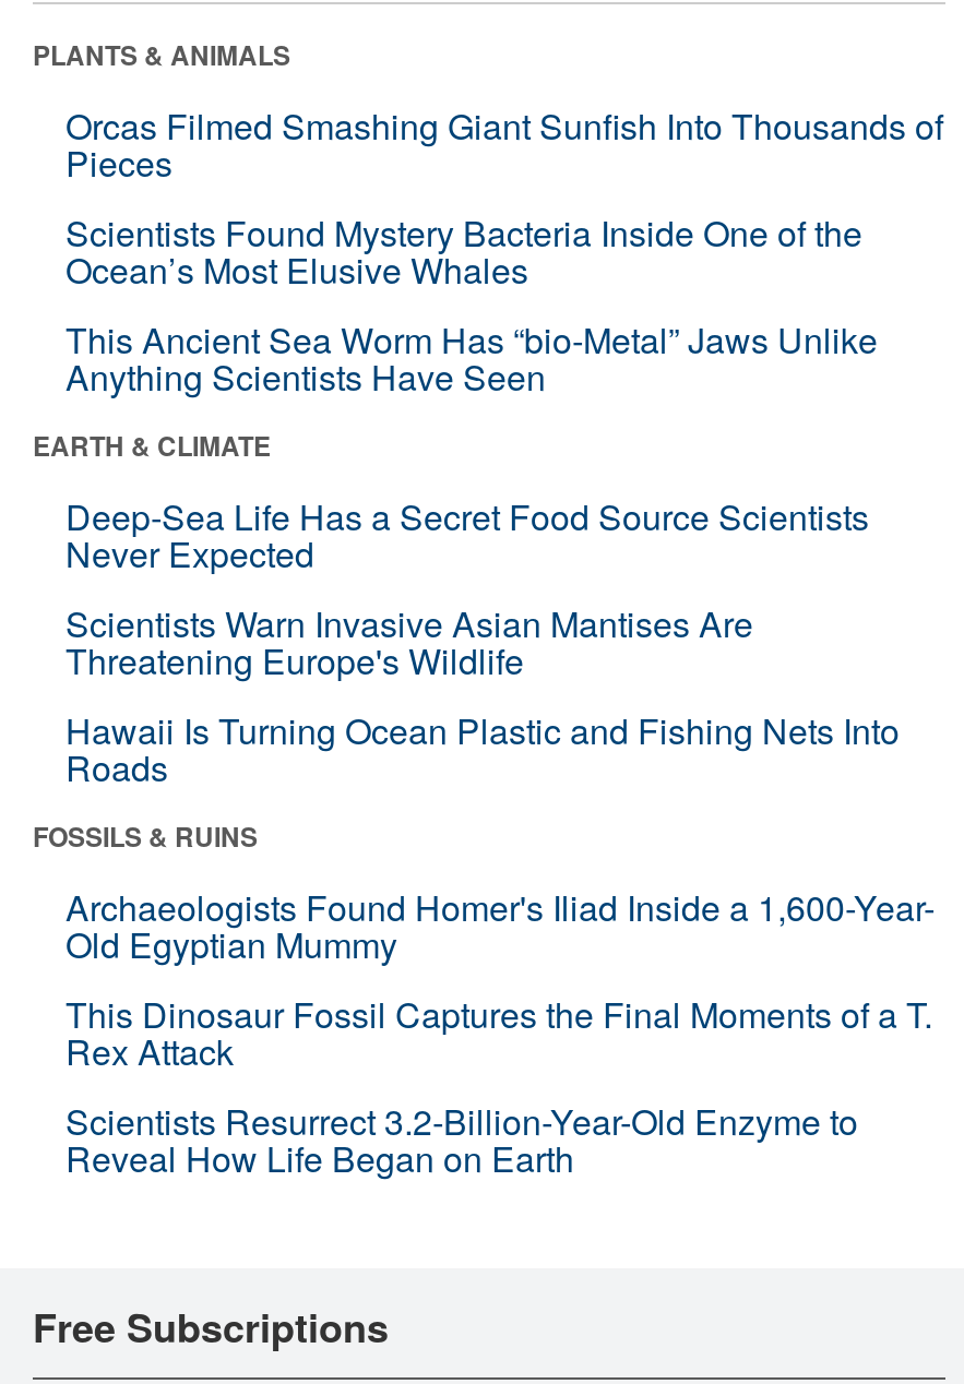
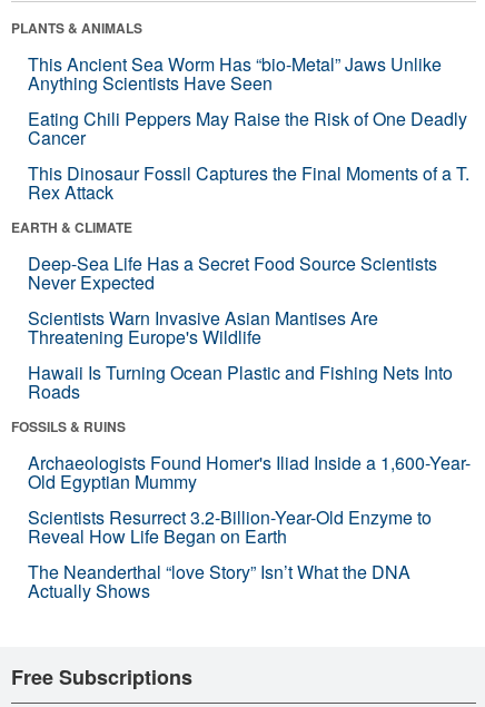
[66,100,943,294] Orcas Filmed Smashing Giant Sunfish Into Thousands of | Pieces | Scientists Found Mystery Bacteria Inside One of the | Ocean’s Most Elusive Whales -> none
moved [66,314,878,401] -> [28,51,442,96]: This Ancient Sea Worm Has “bio-Metal” Jaws Unlike | Anything Scientists Have Seen
none -> [28,106,467,150] Eating Chili Peppers May Raise the Risk of One Deadly | Cancer
moved [66,988,932,1076] -> [28,160,469,205]: This Dinosaur Fossil Captures the Final Moments of a T. | Rex Attack
moved [66,1095,858,1183] -> [28,504,432,549]: Scientists Resurrect 3.2-Billion-Year-Old Enzyme to | Reveal How Life Began on Earth
none -> [28,559,410,603] The Neanderthal “love Story” Isn’t What the DNA | Actually Shows

